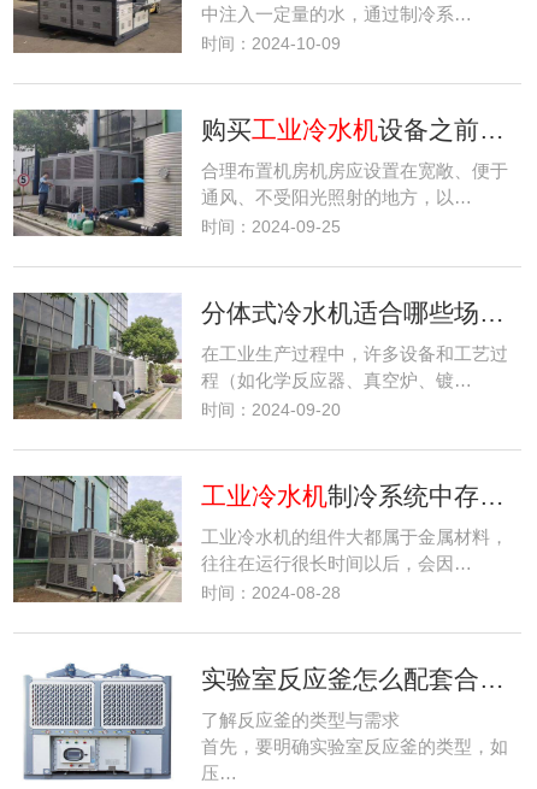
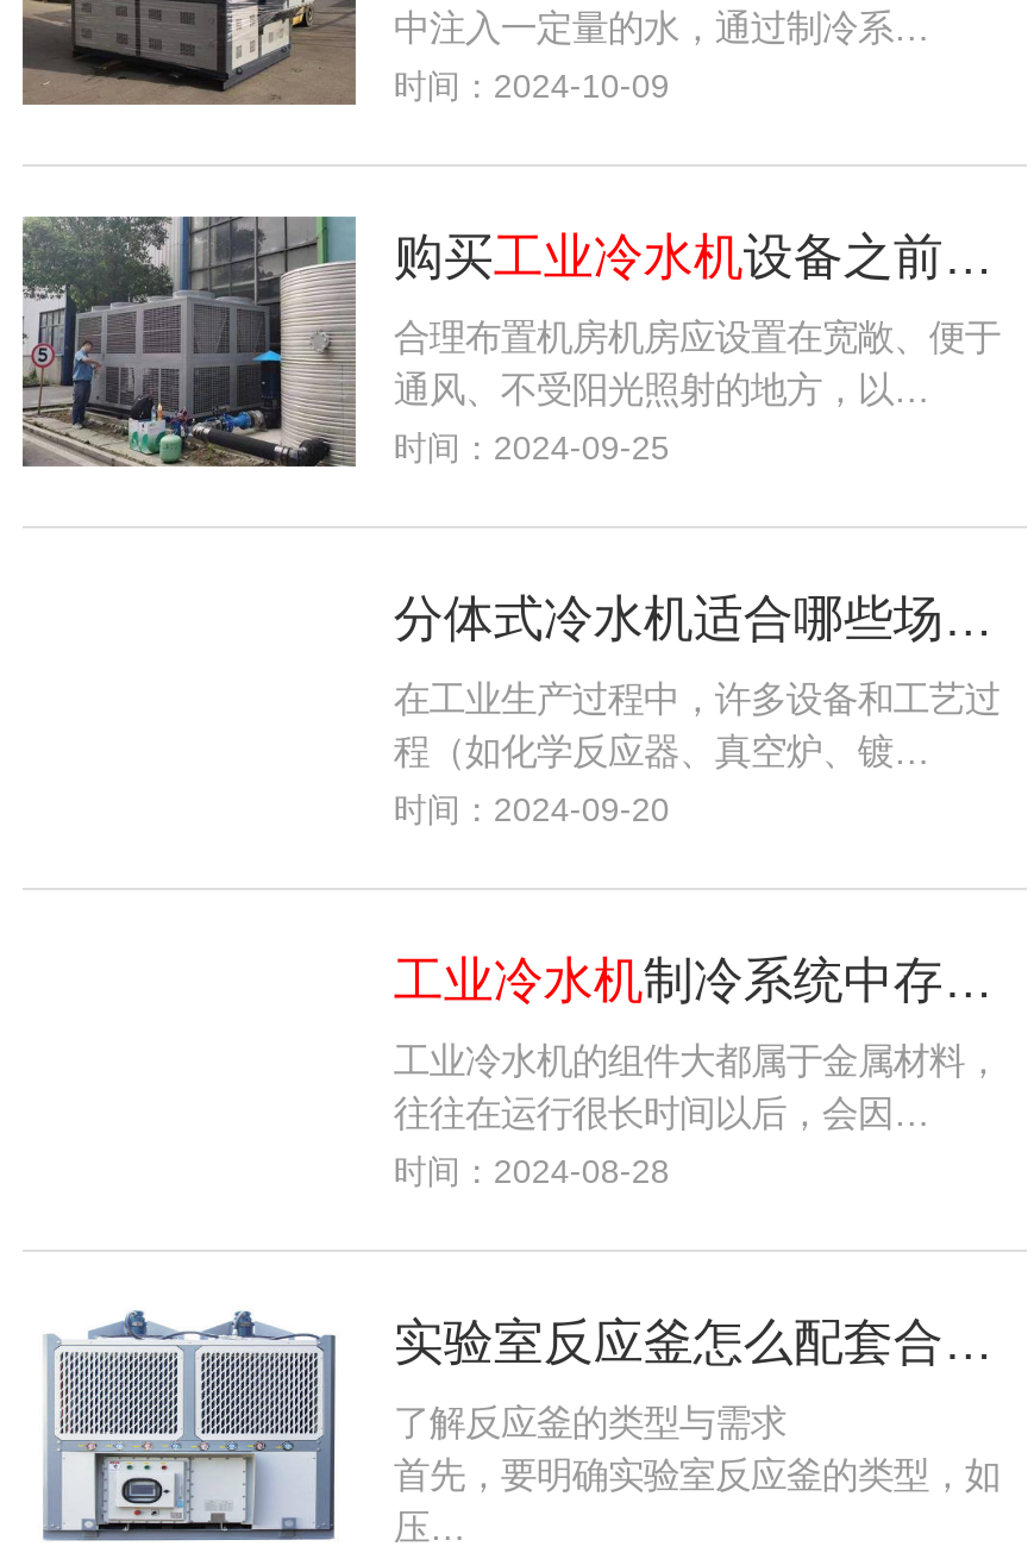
[12,292,183,420] [image] -> none
[12,475,183,603] [image] -> none

